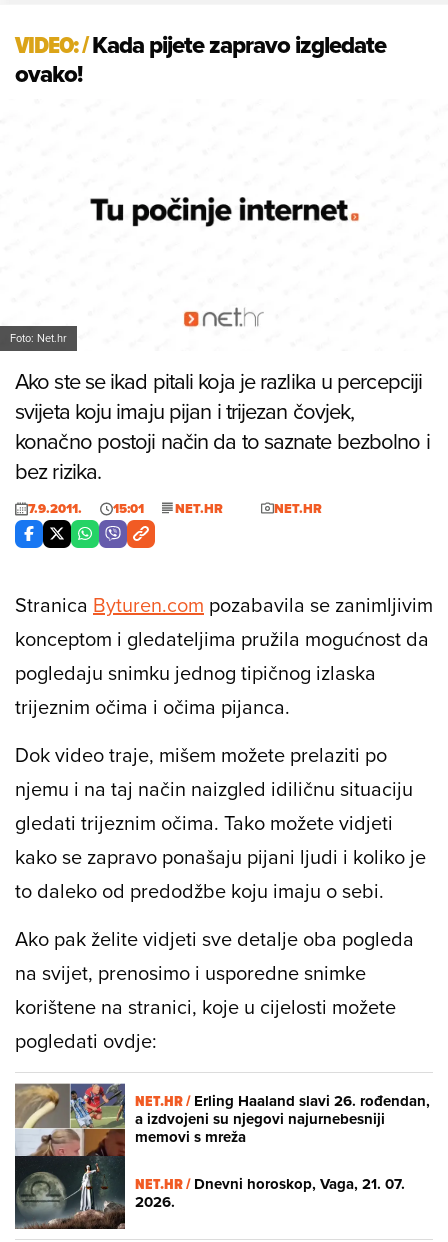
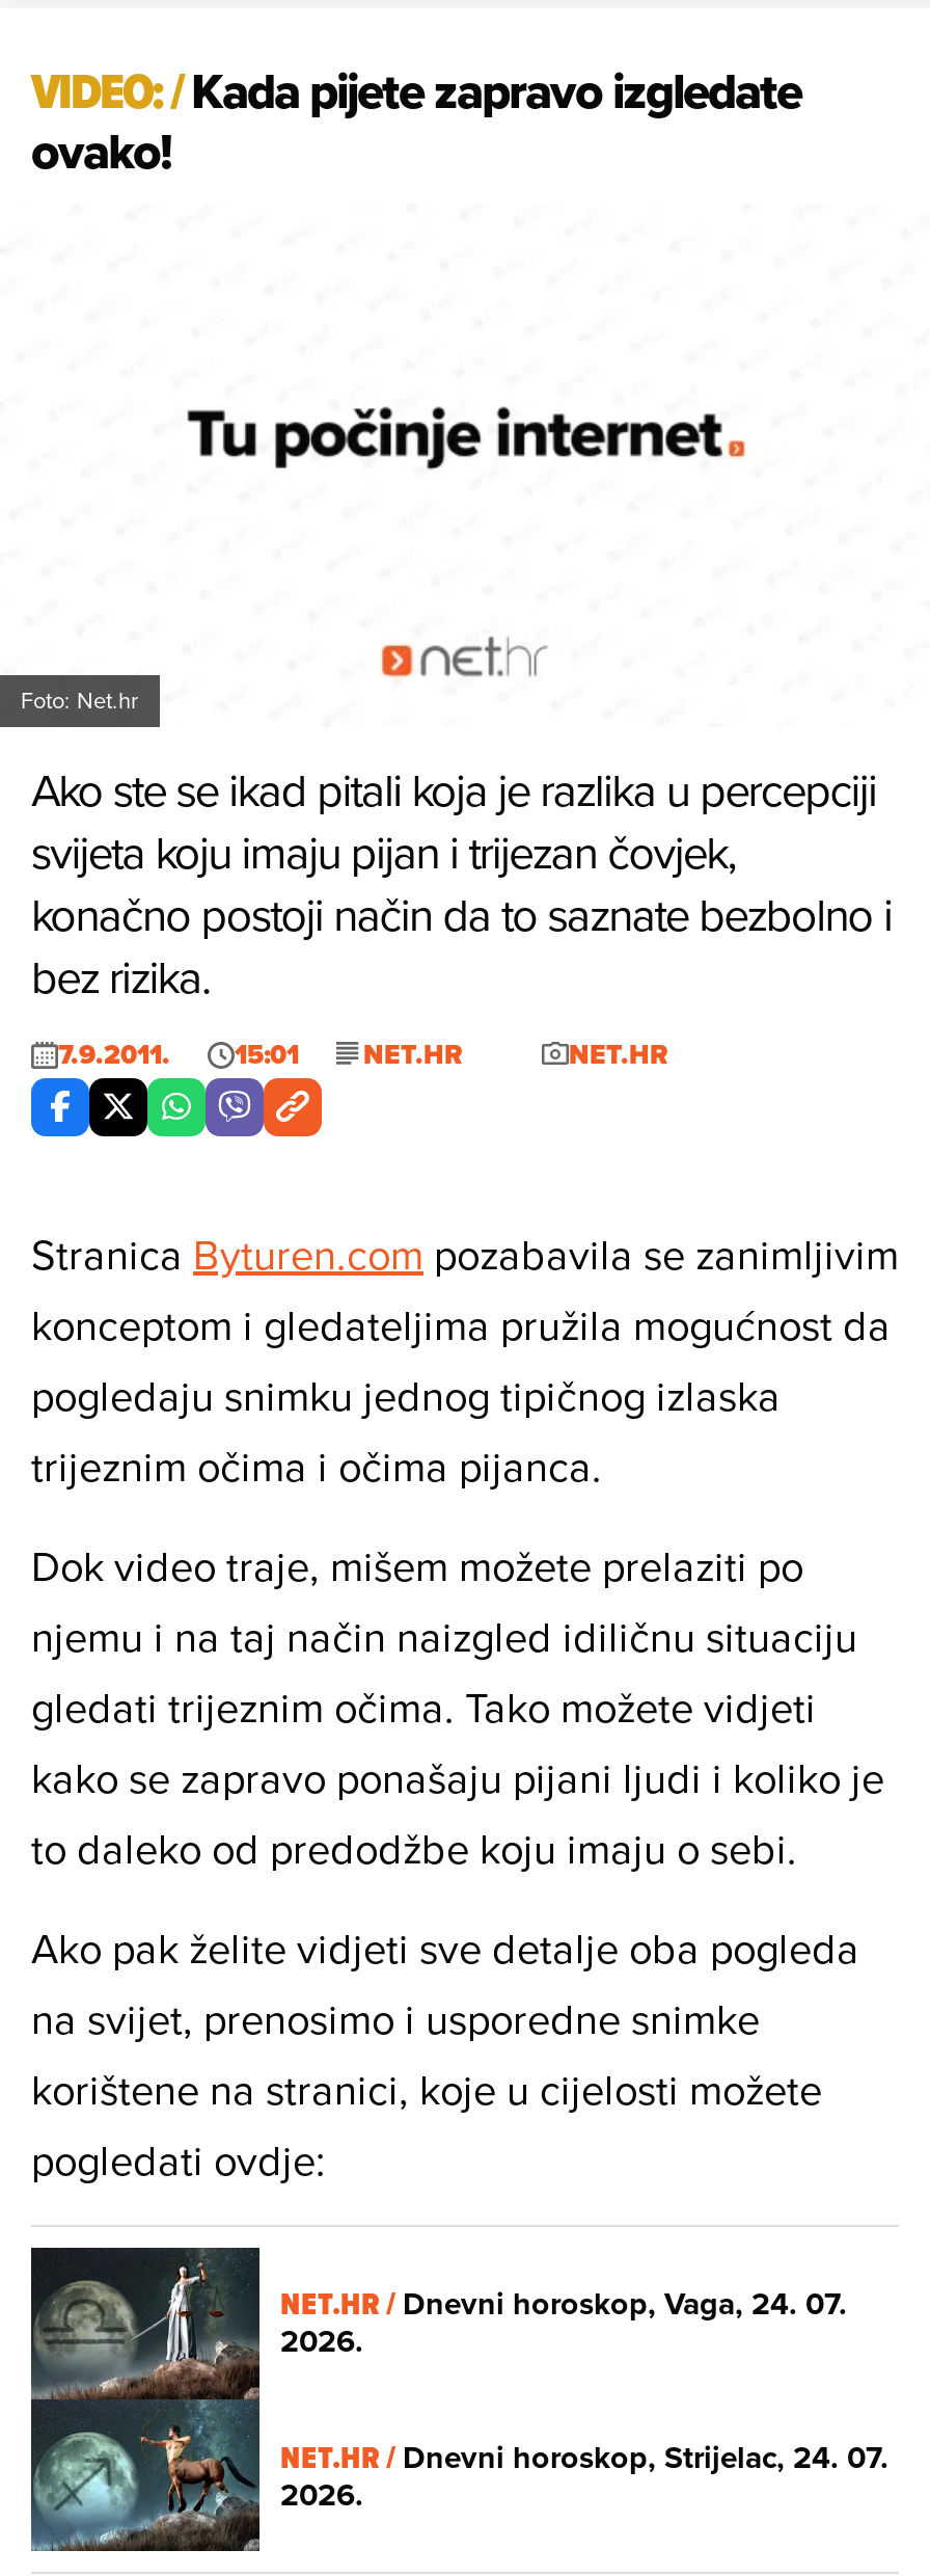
[14,1083,430,1224] [image] | NET.HR / Erling Haaland slavi 26. rođendan, | a izdvojeni su njegovi najurnebesniji | memovi s mreža -> [29,2248,847,2551] [image] | NET.HR / Dnevni horoskop, Vaga, 24. 07. | 2026.
[135,1173,405,1195] NET.HR / Dnevni horoskop, Vaga, 21. 07. -> [280,2434,888,2480] NET.HR / Dnevni horoskop, Strijelac, 24. 07.

